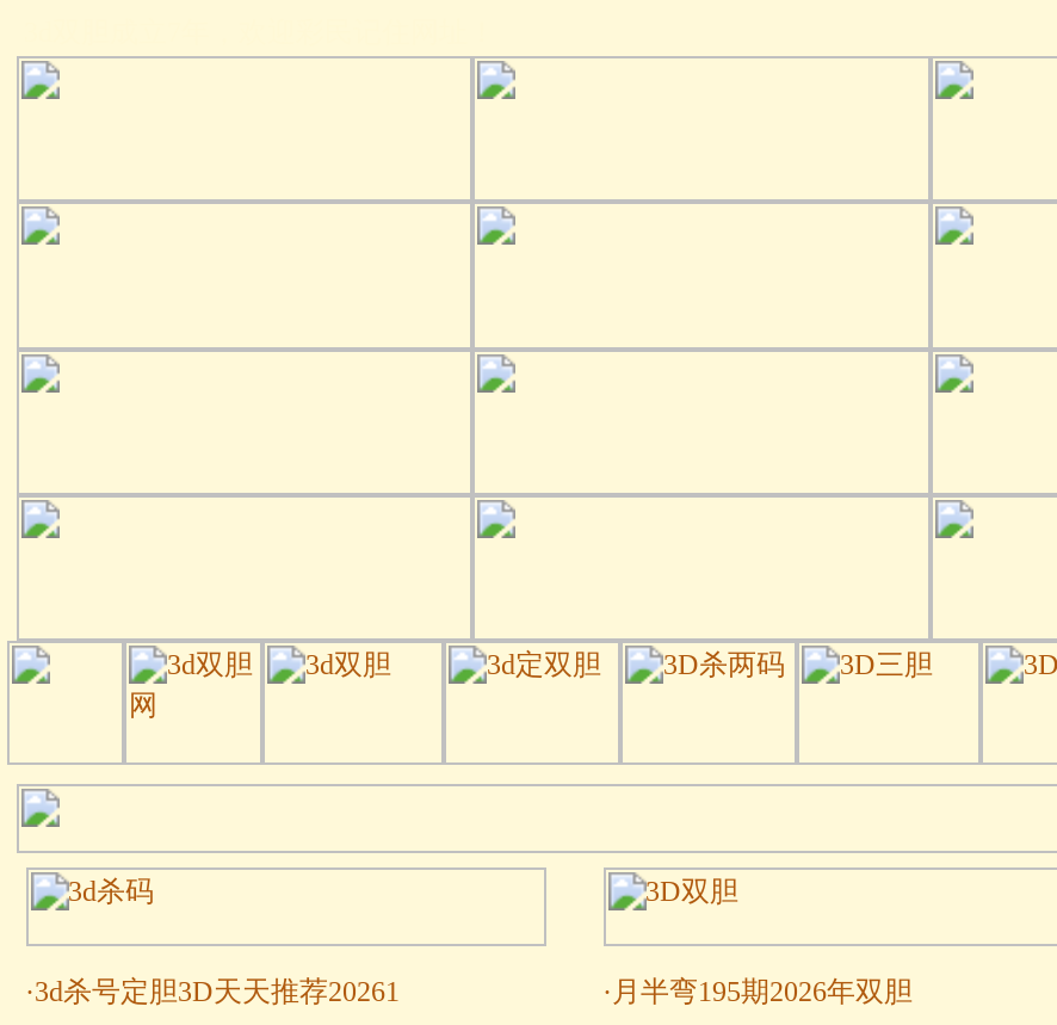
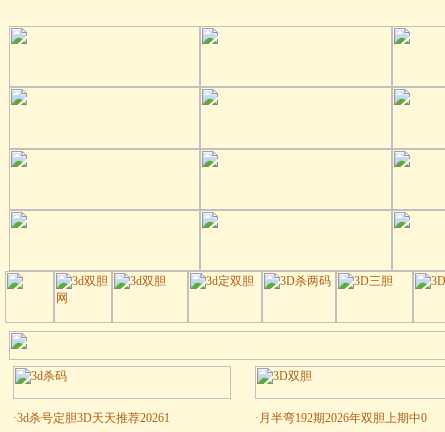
[602,975,913,1008] ·月半弯195期2026年双胆 -> [254,411,426,425] ·月半弯192期2026年双胆上期中0

